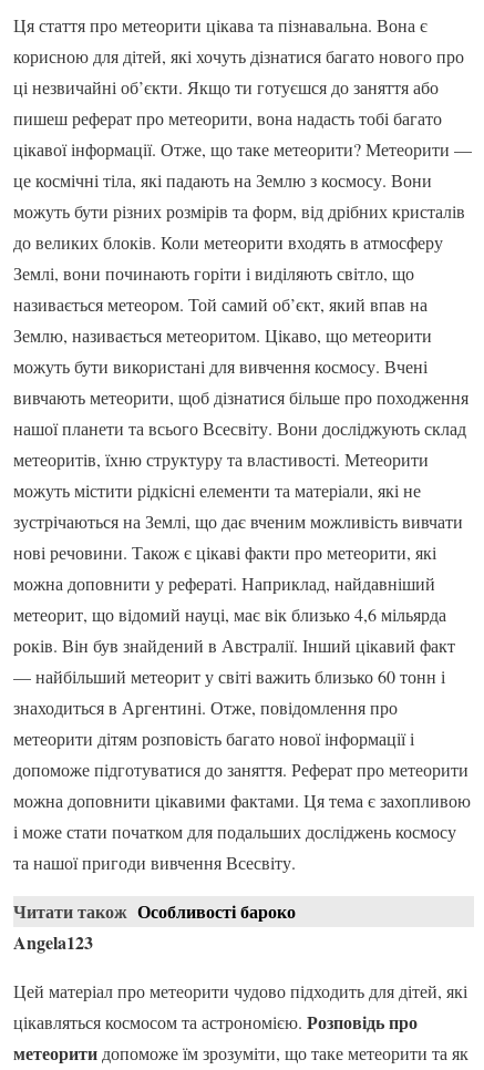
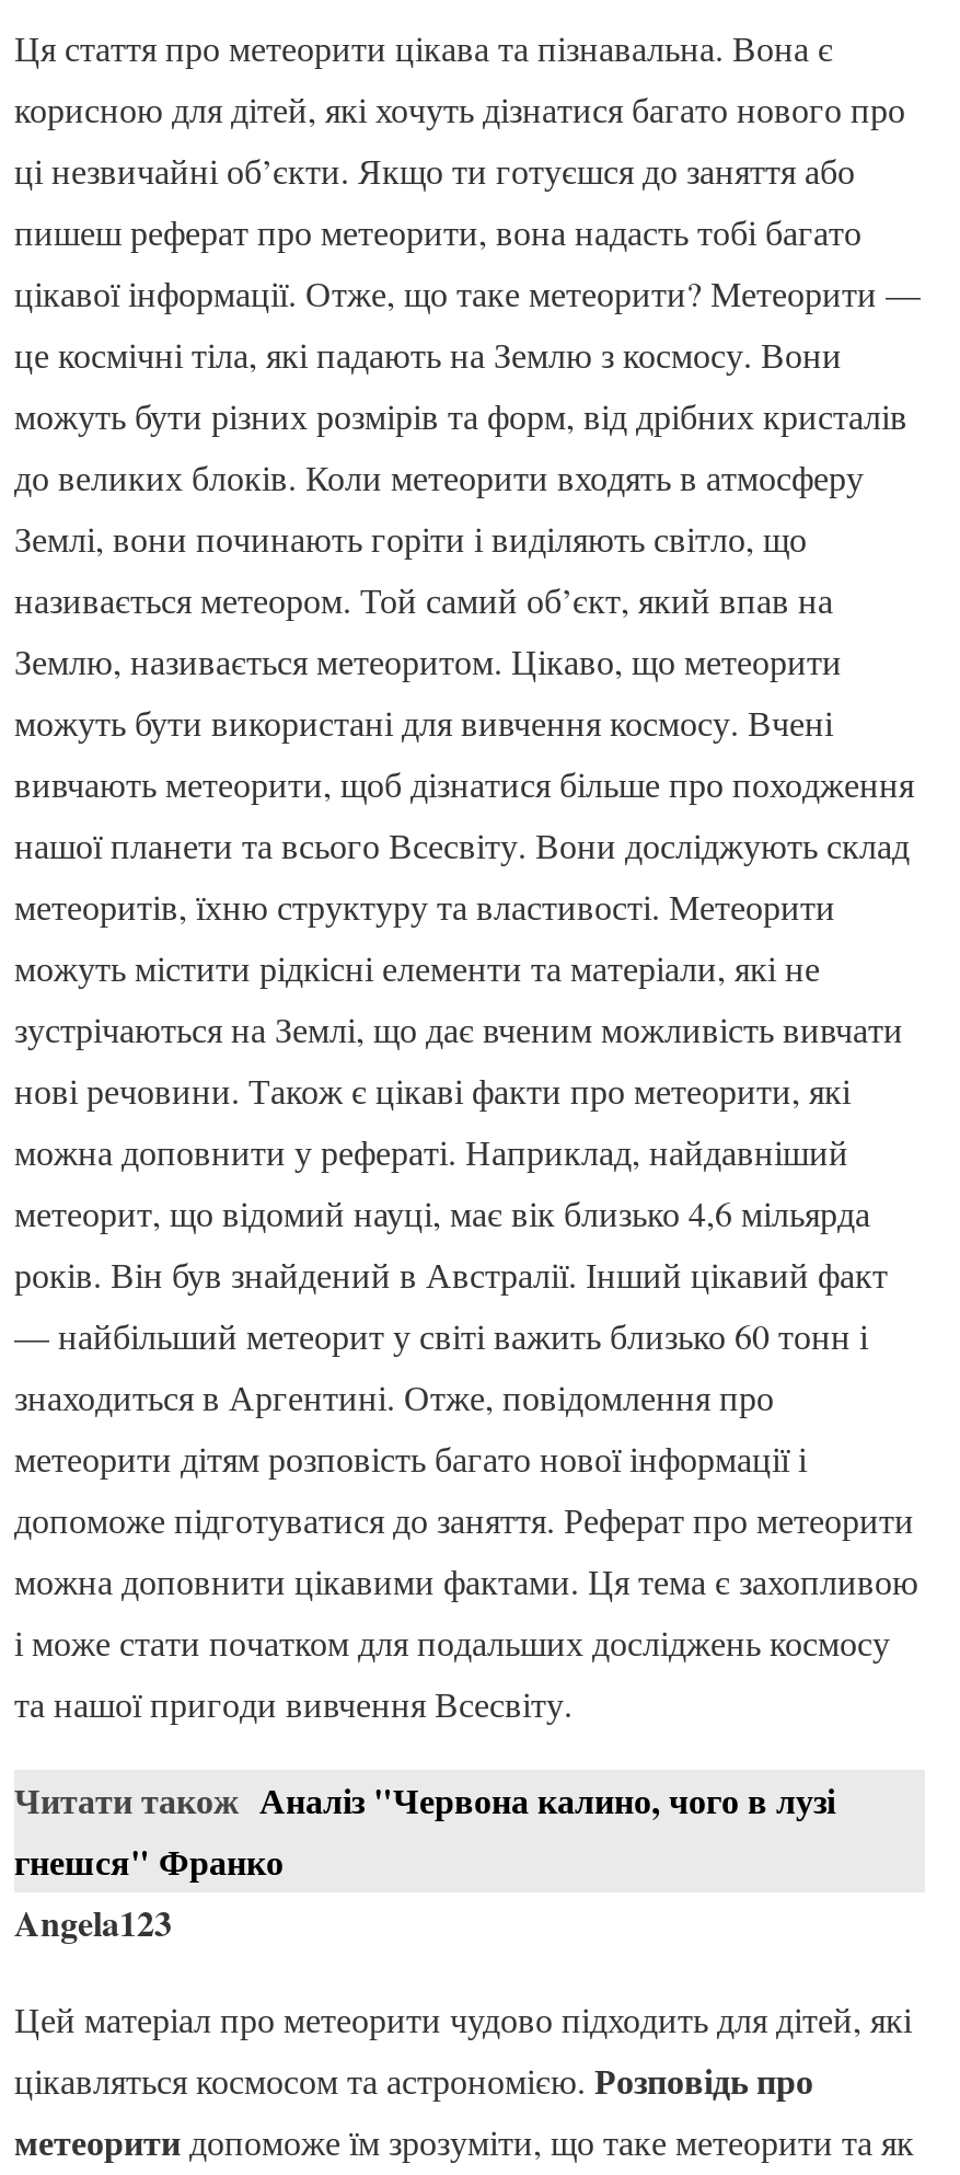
[13,899,296,924] Читати також Особливості бароко -> [14,1775,835,1887] Читати також Аналіз "Червона калино, чого в лузі | гнешся" Франко

